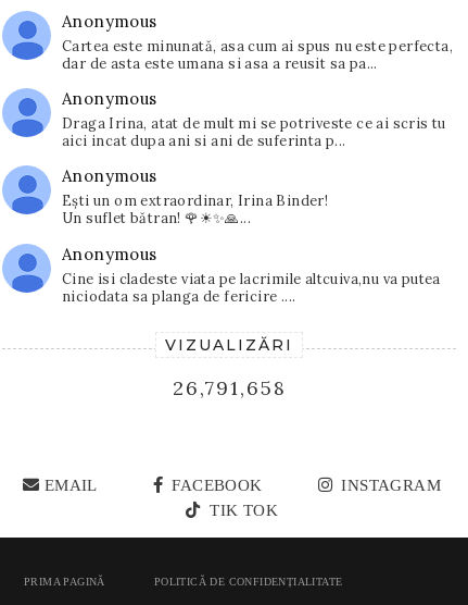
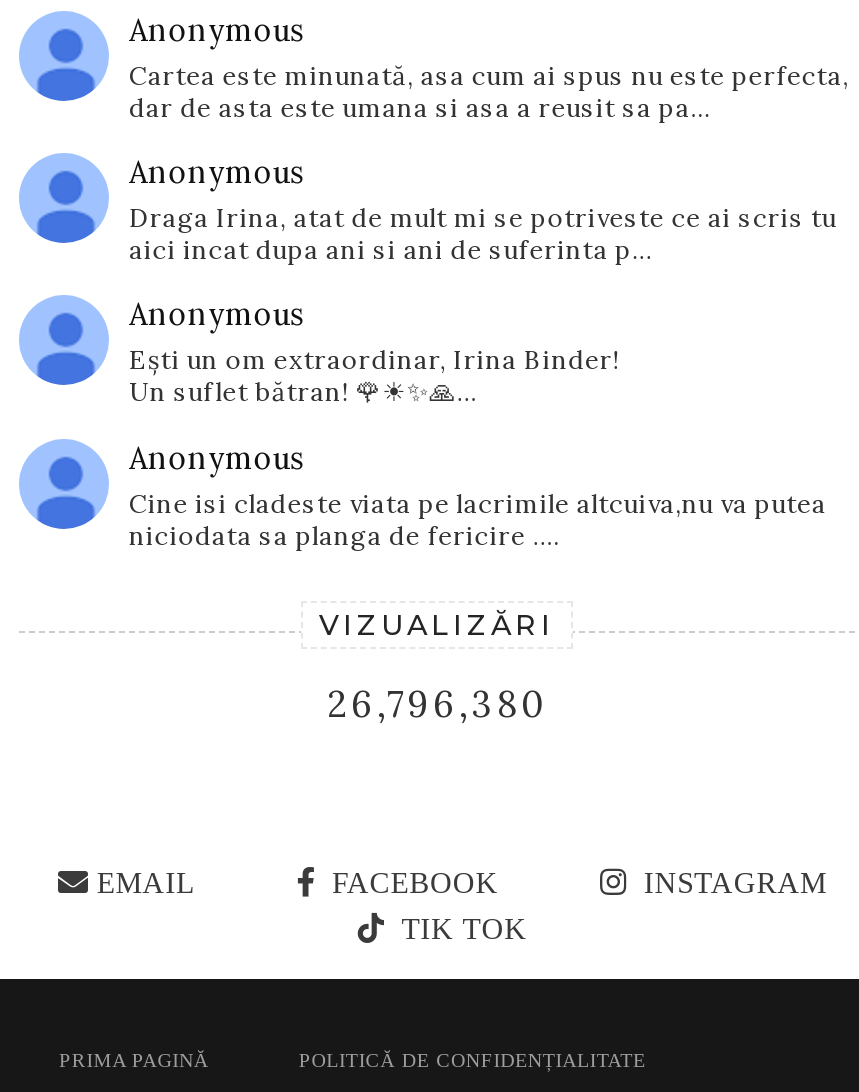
[172,376,286,401] 26,791,658 -> [327,682,547,728] 26,796,380

